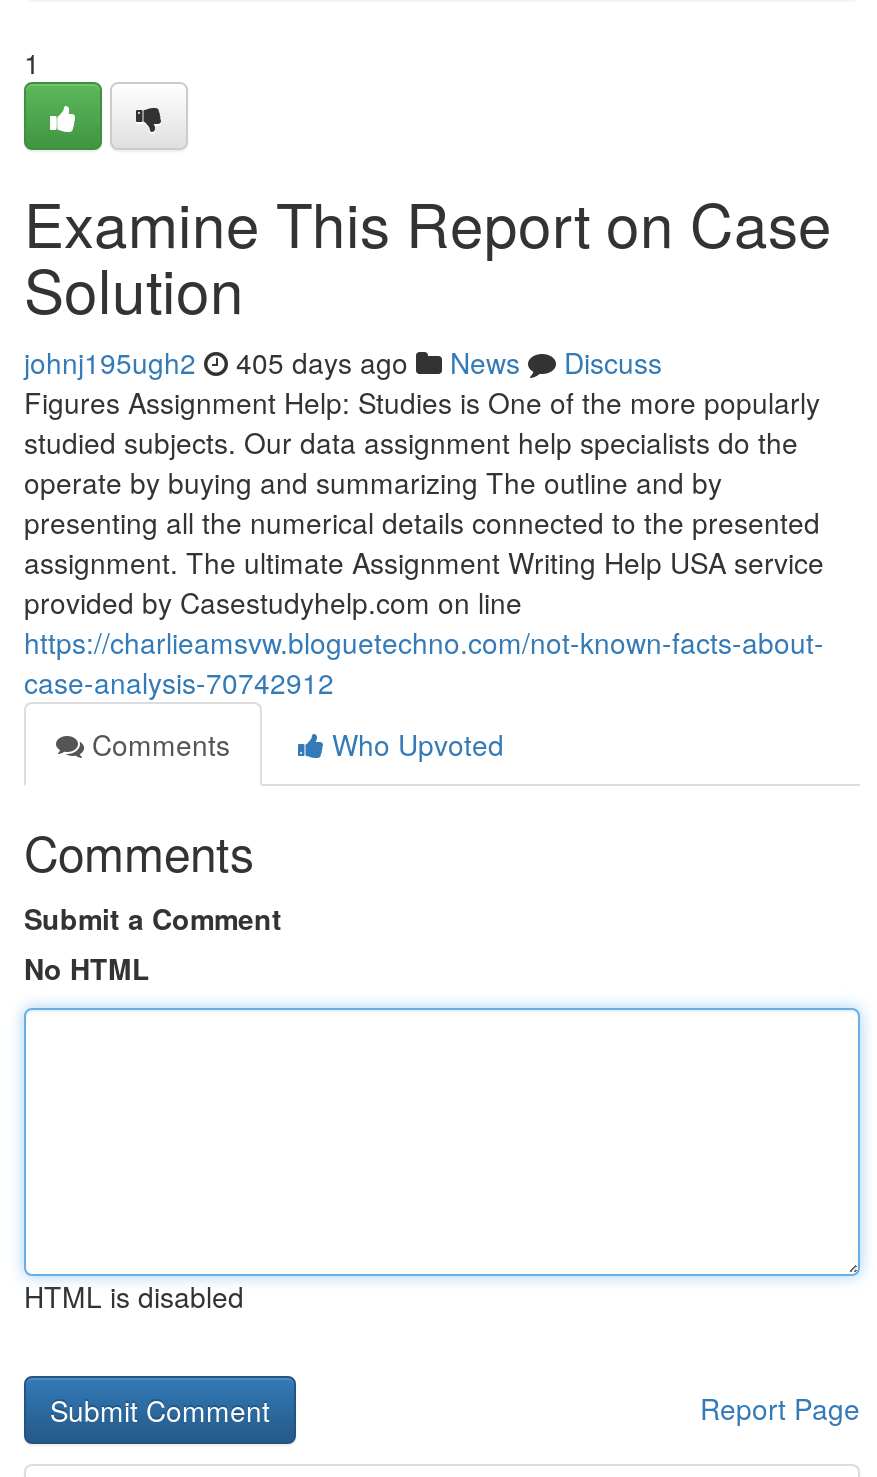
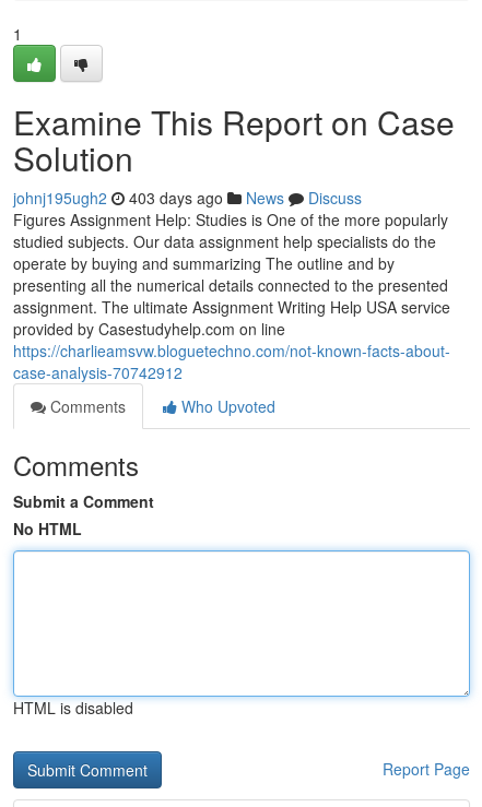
[24,342,662,382] johnj195ugh2 405 days ago News Discuss -> [13,187,362,209] johnj195ugh2 403 days ago News Discuss

